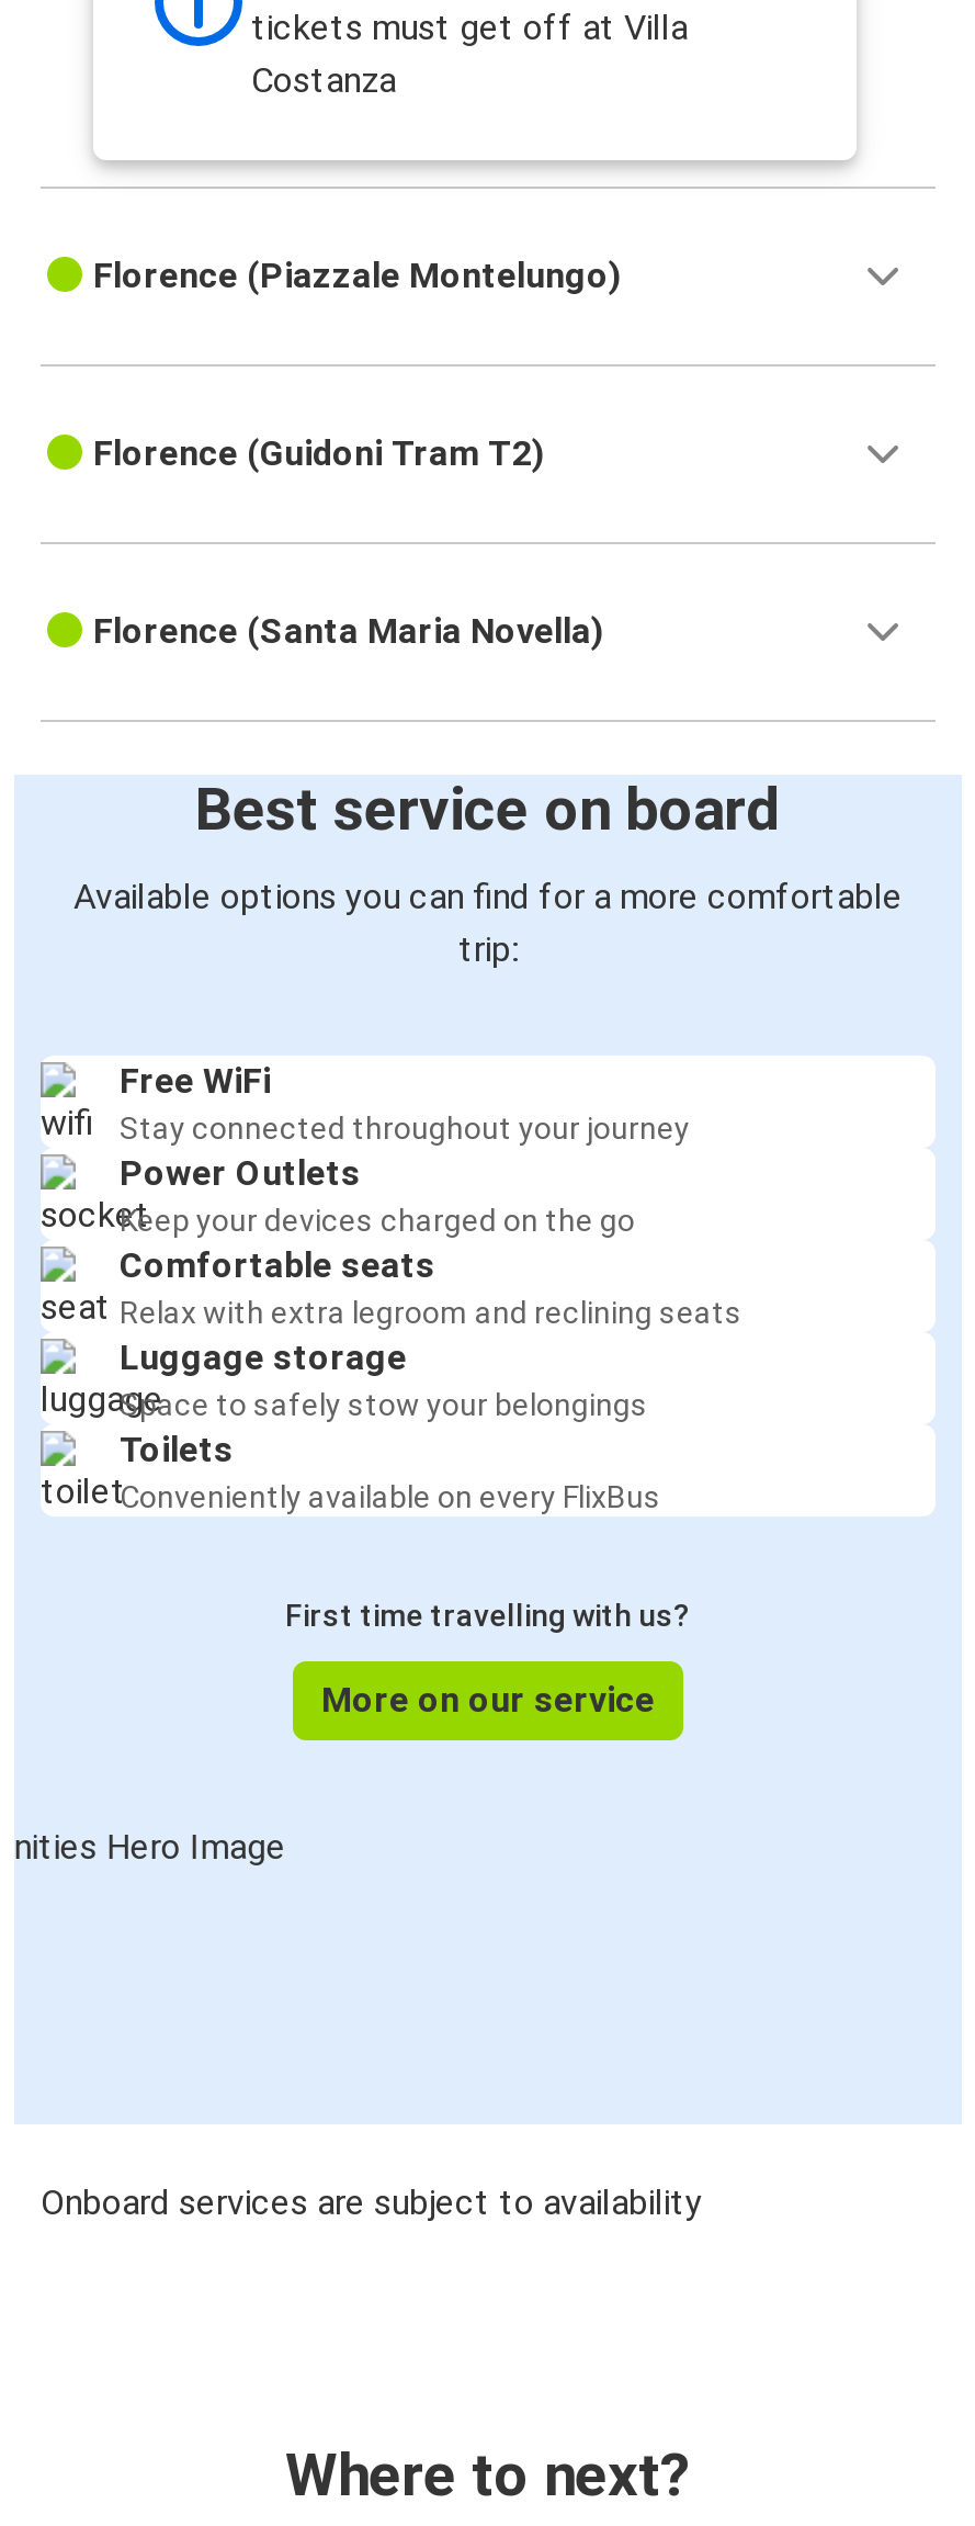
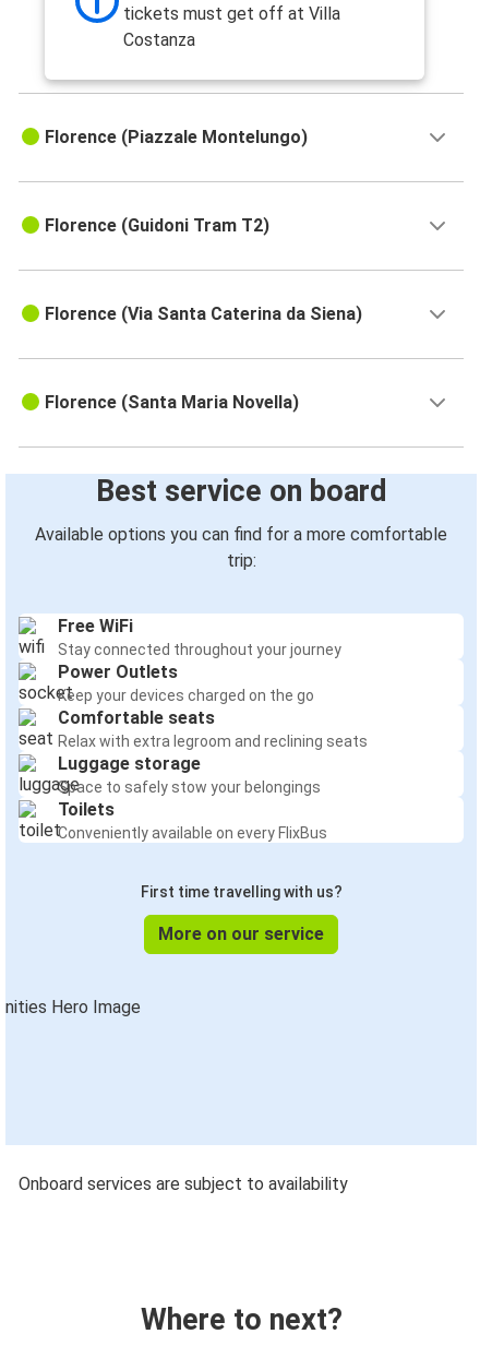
none -> [45,303,362,324] Florence (Via Santa Caterina da Siena)

